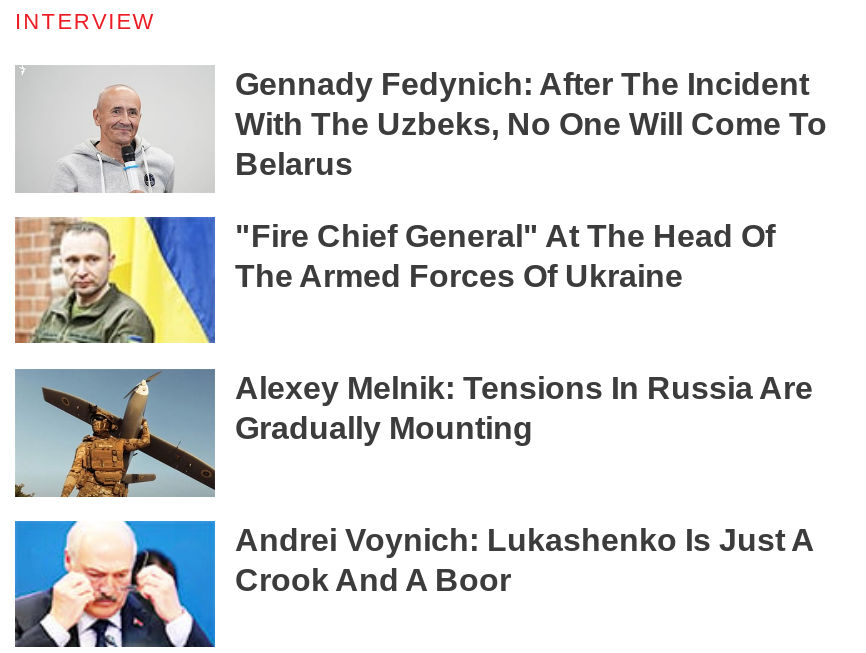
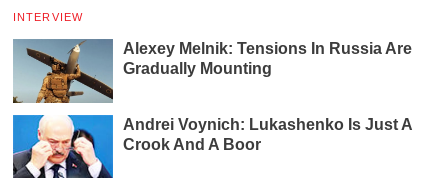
[17,67,827,293] [image] | Gennady Fedynich: After The Incident | With The Uzbeks, No One Will Come To | Belarus | "Fire Chief General" At The Head Of | The Armed Forces Of Ukraine -> none
[13,215,215,345] [image] -> none

